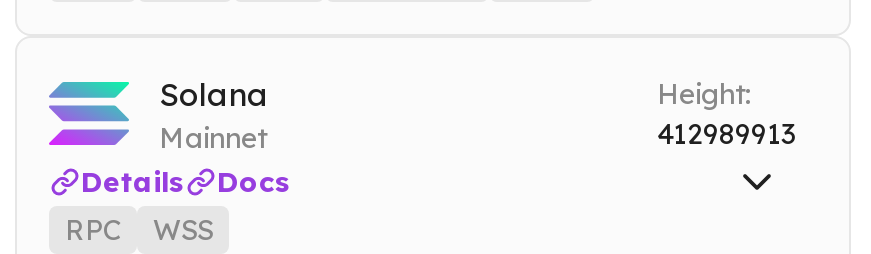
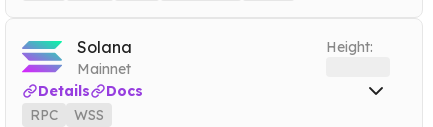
[657,116,797,152] 412989913 -> none

